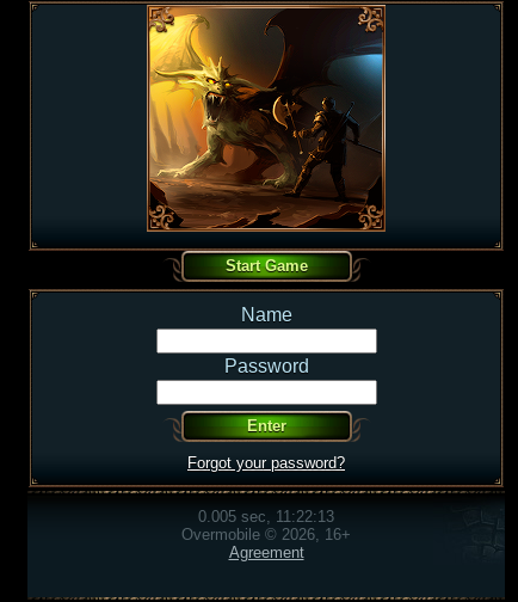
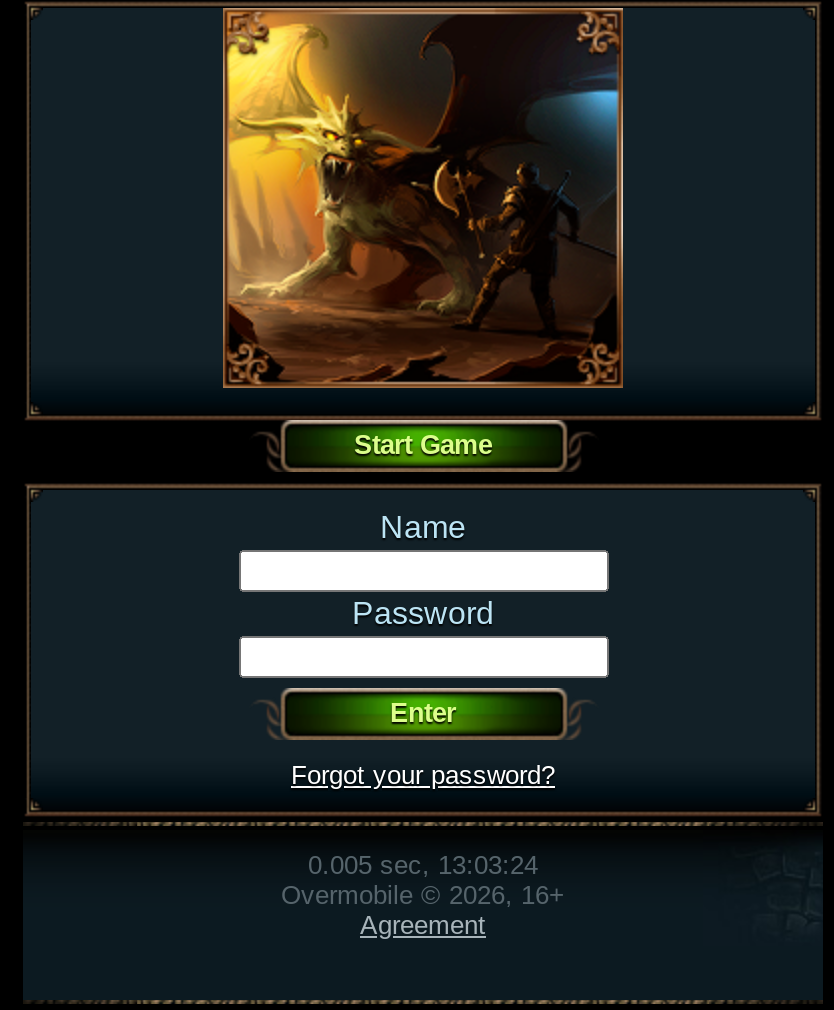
[198,507,334,525] 0.005 sec, 11:22:13 -> [308,849,538,879] 0.005 sec, 13:03:24

